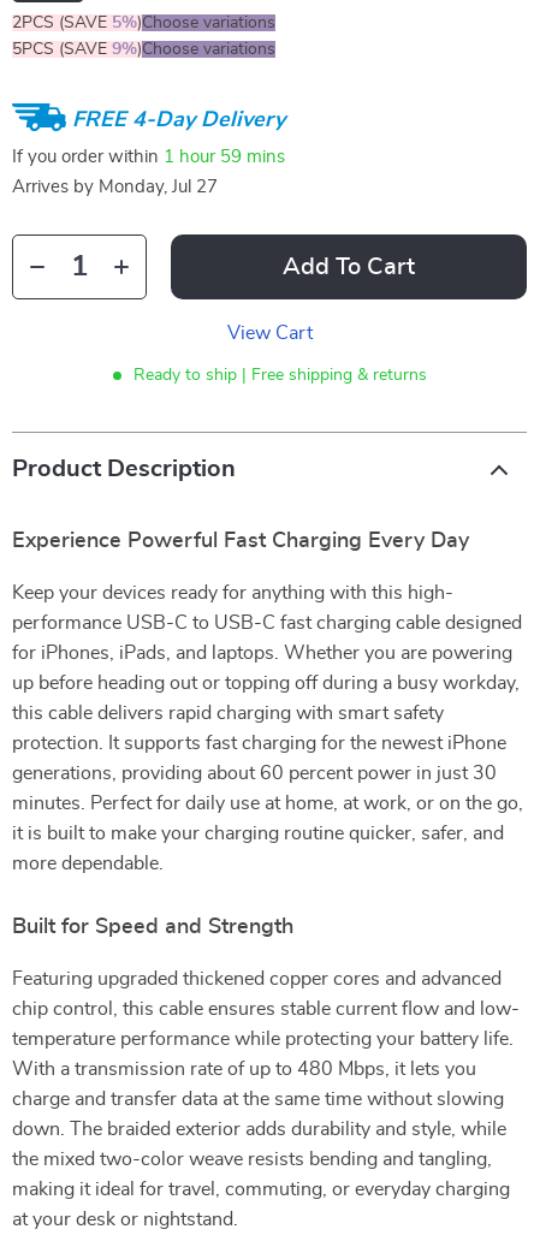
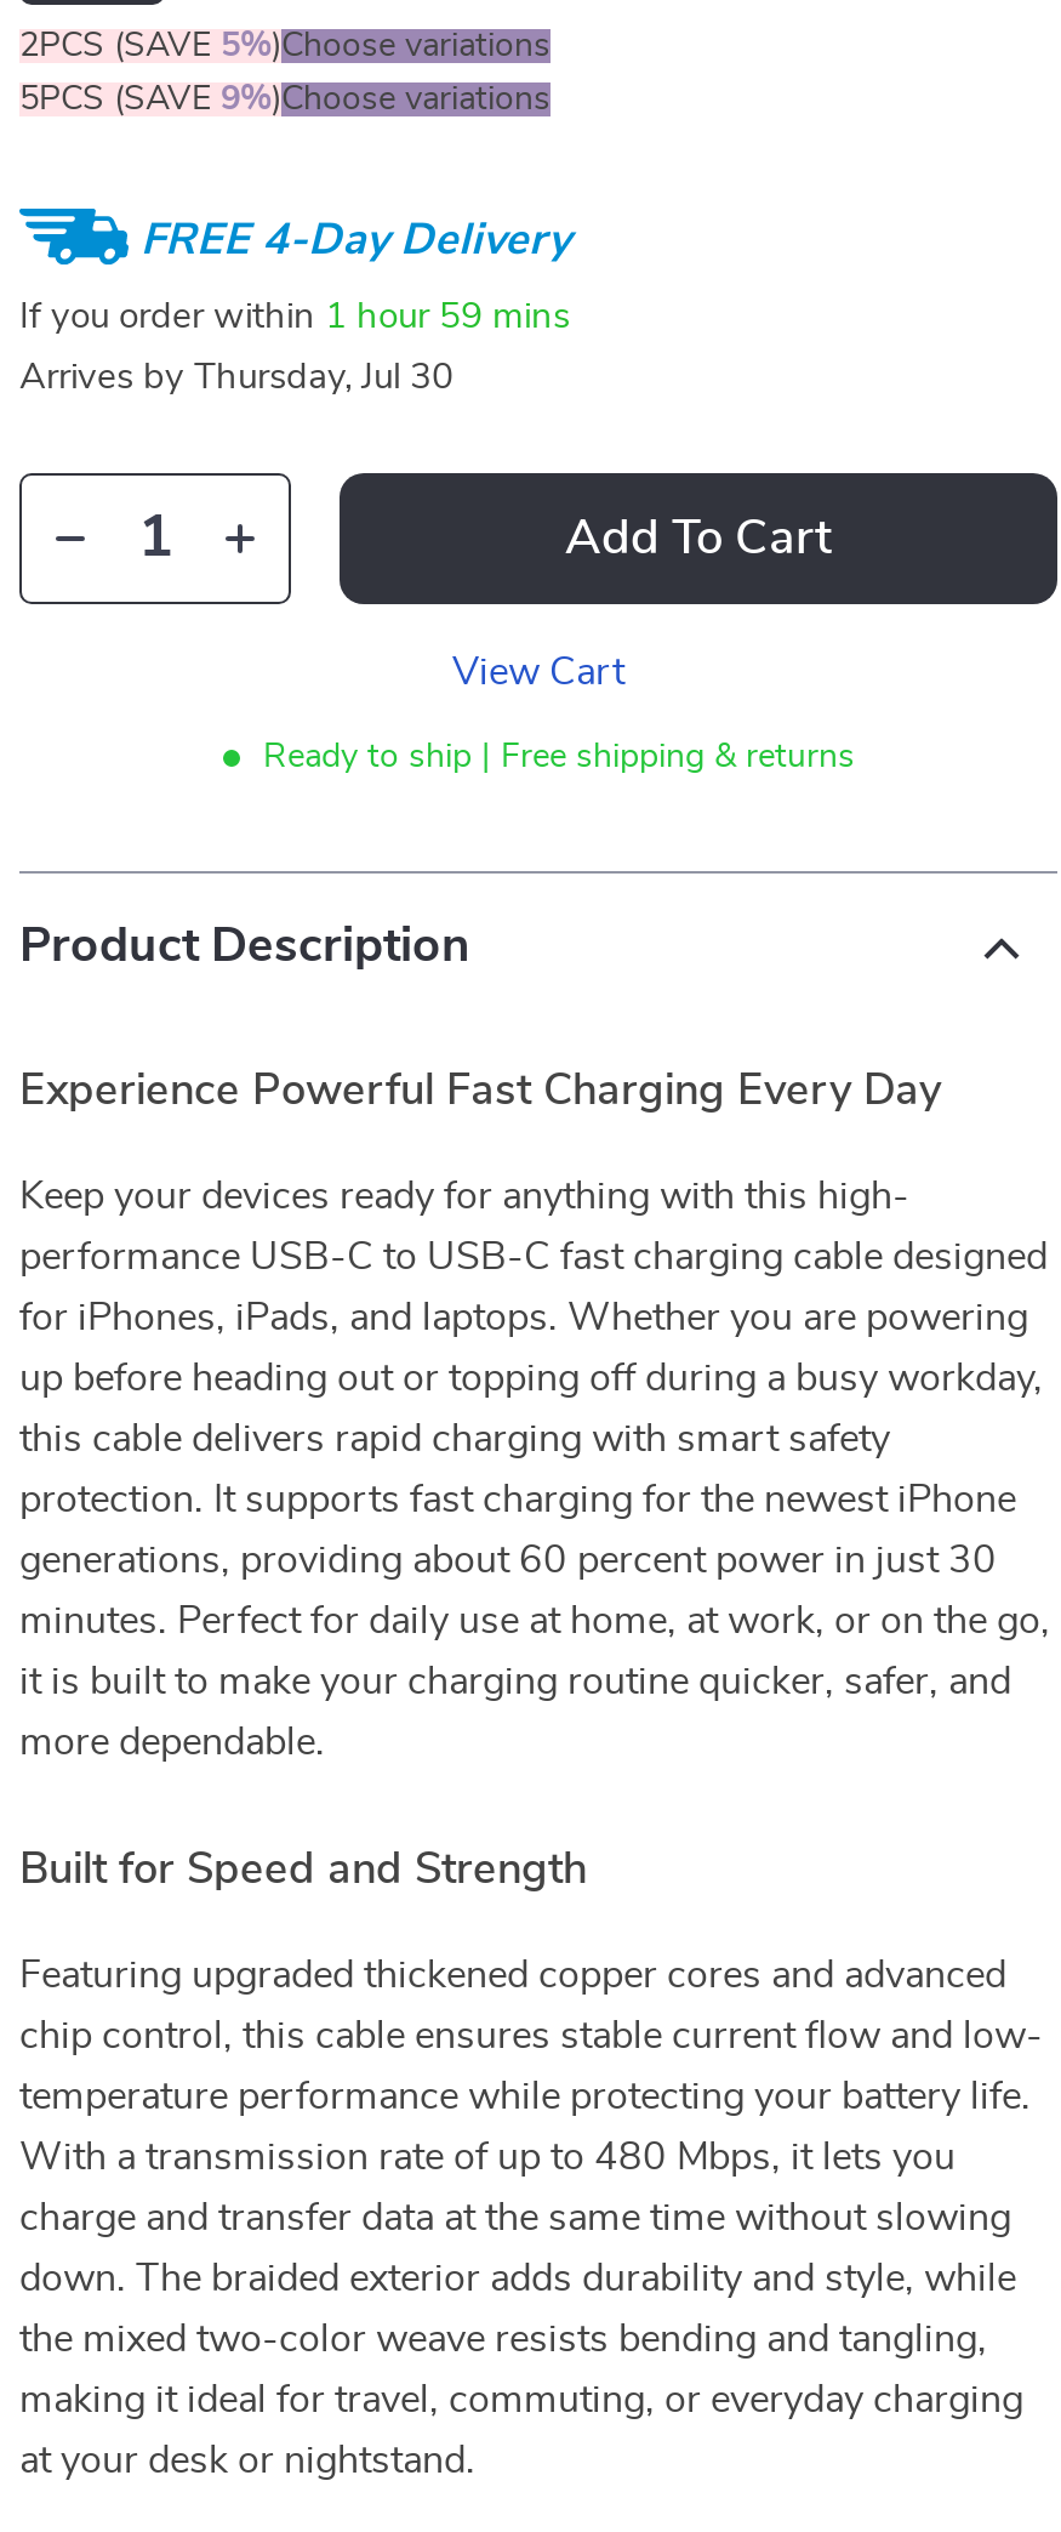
[12,178,218,196] Arrives by Monday, Jul 27 -> [19,359,454,396] Arrives by Thursday, Jul 30

